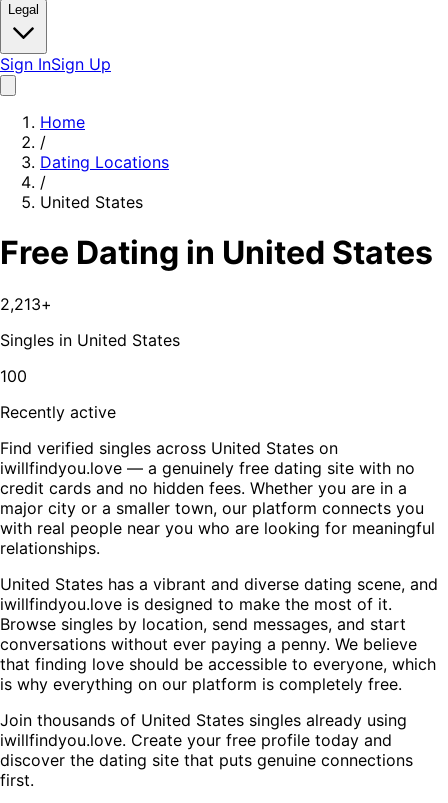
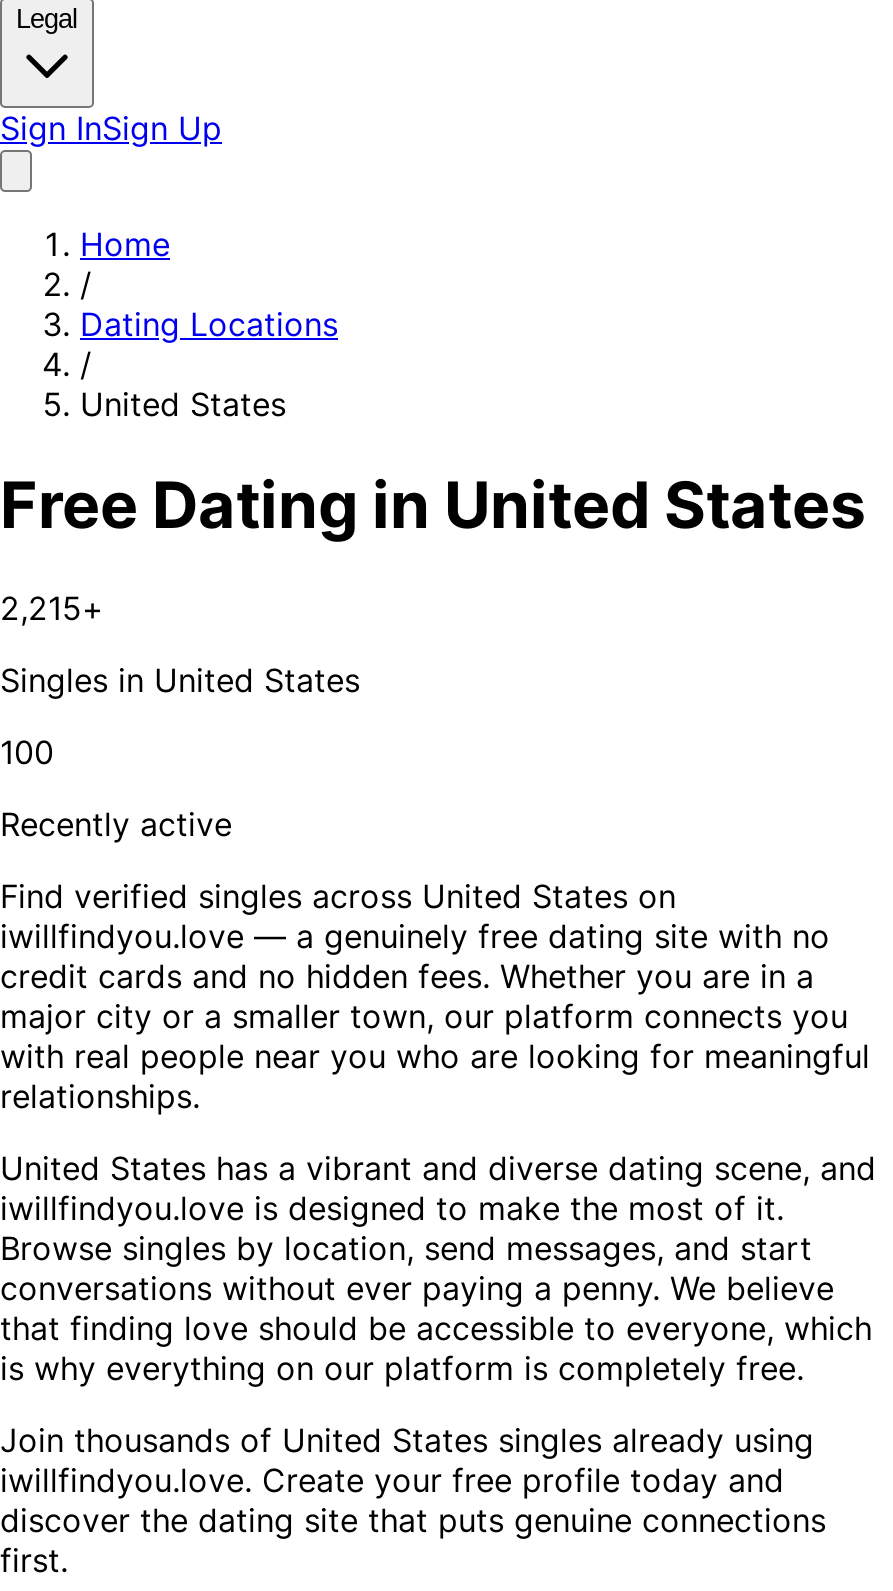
[0,294,52,314] 2,213+ -> [0,588,104,628] 2,215+

